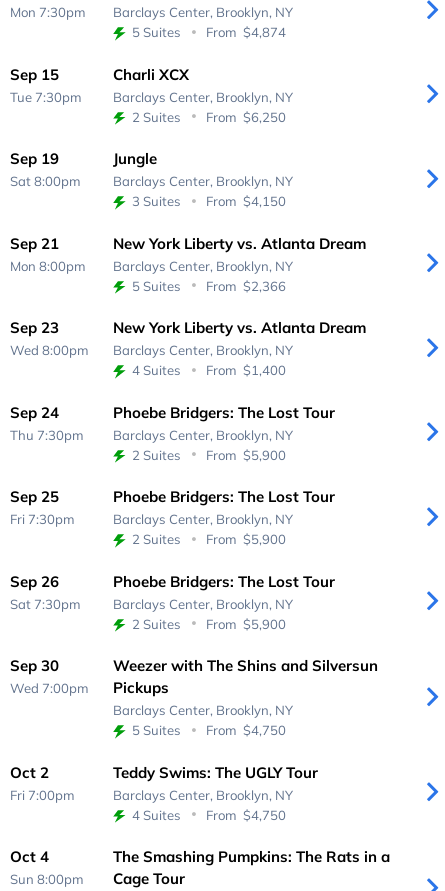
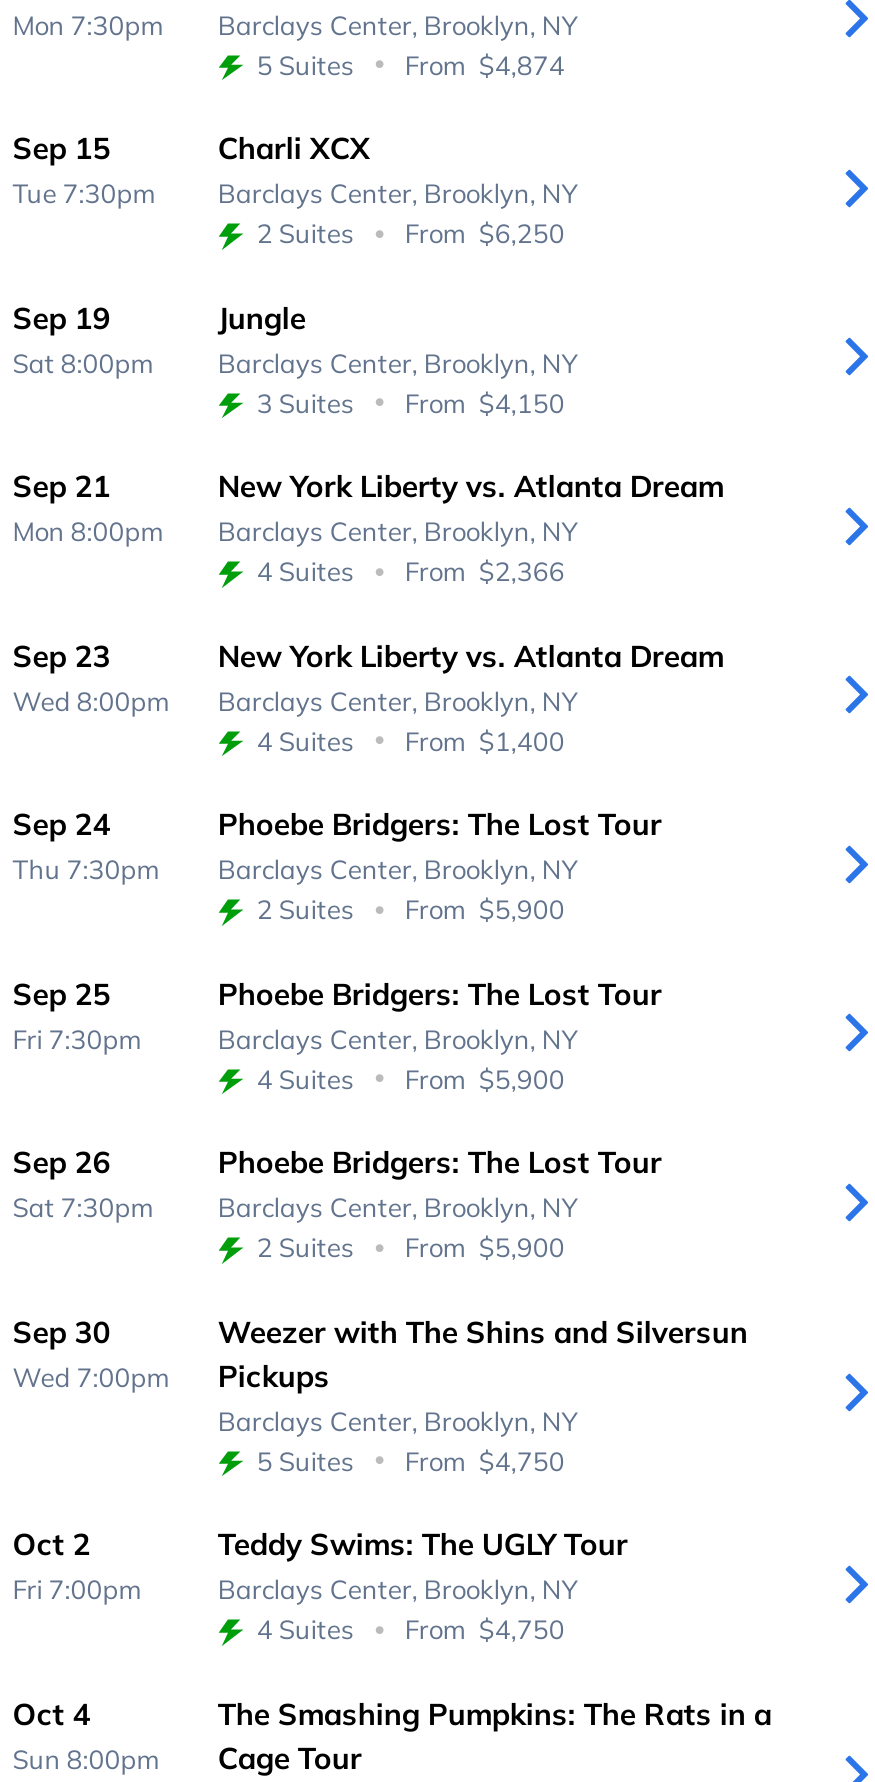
[132,278,286,294] 5 Suites From $2,366 -> [257,555,565,587] 4 Suites From $2,366
[132,531,286,547] 2 Suites From $5,900 -> [257,1062,565,1094] 4 Suites From $5,900

